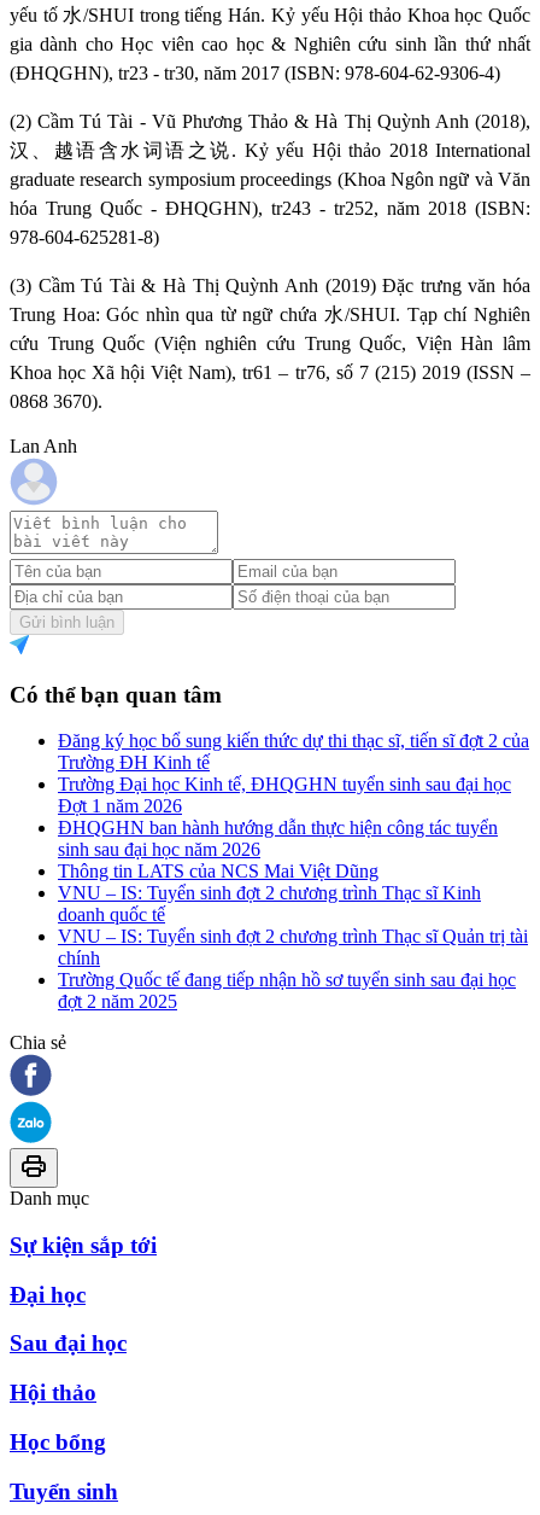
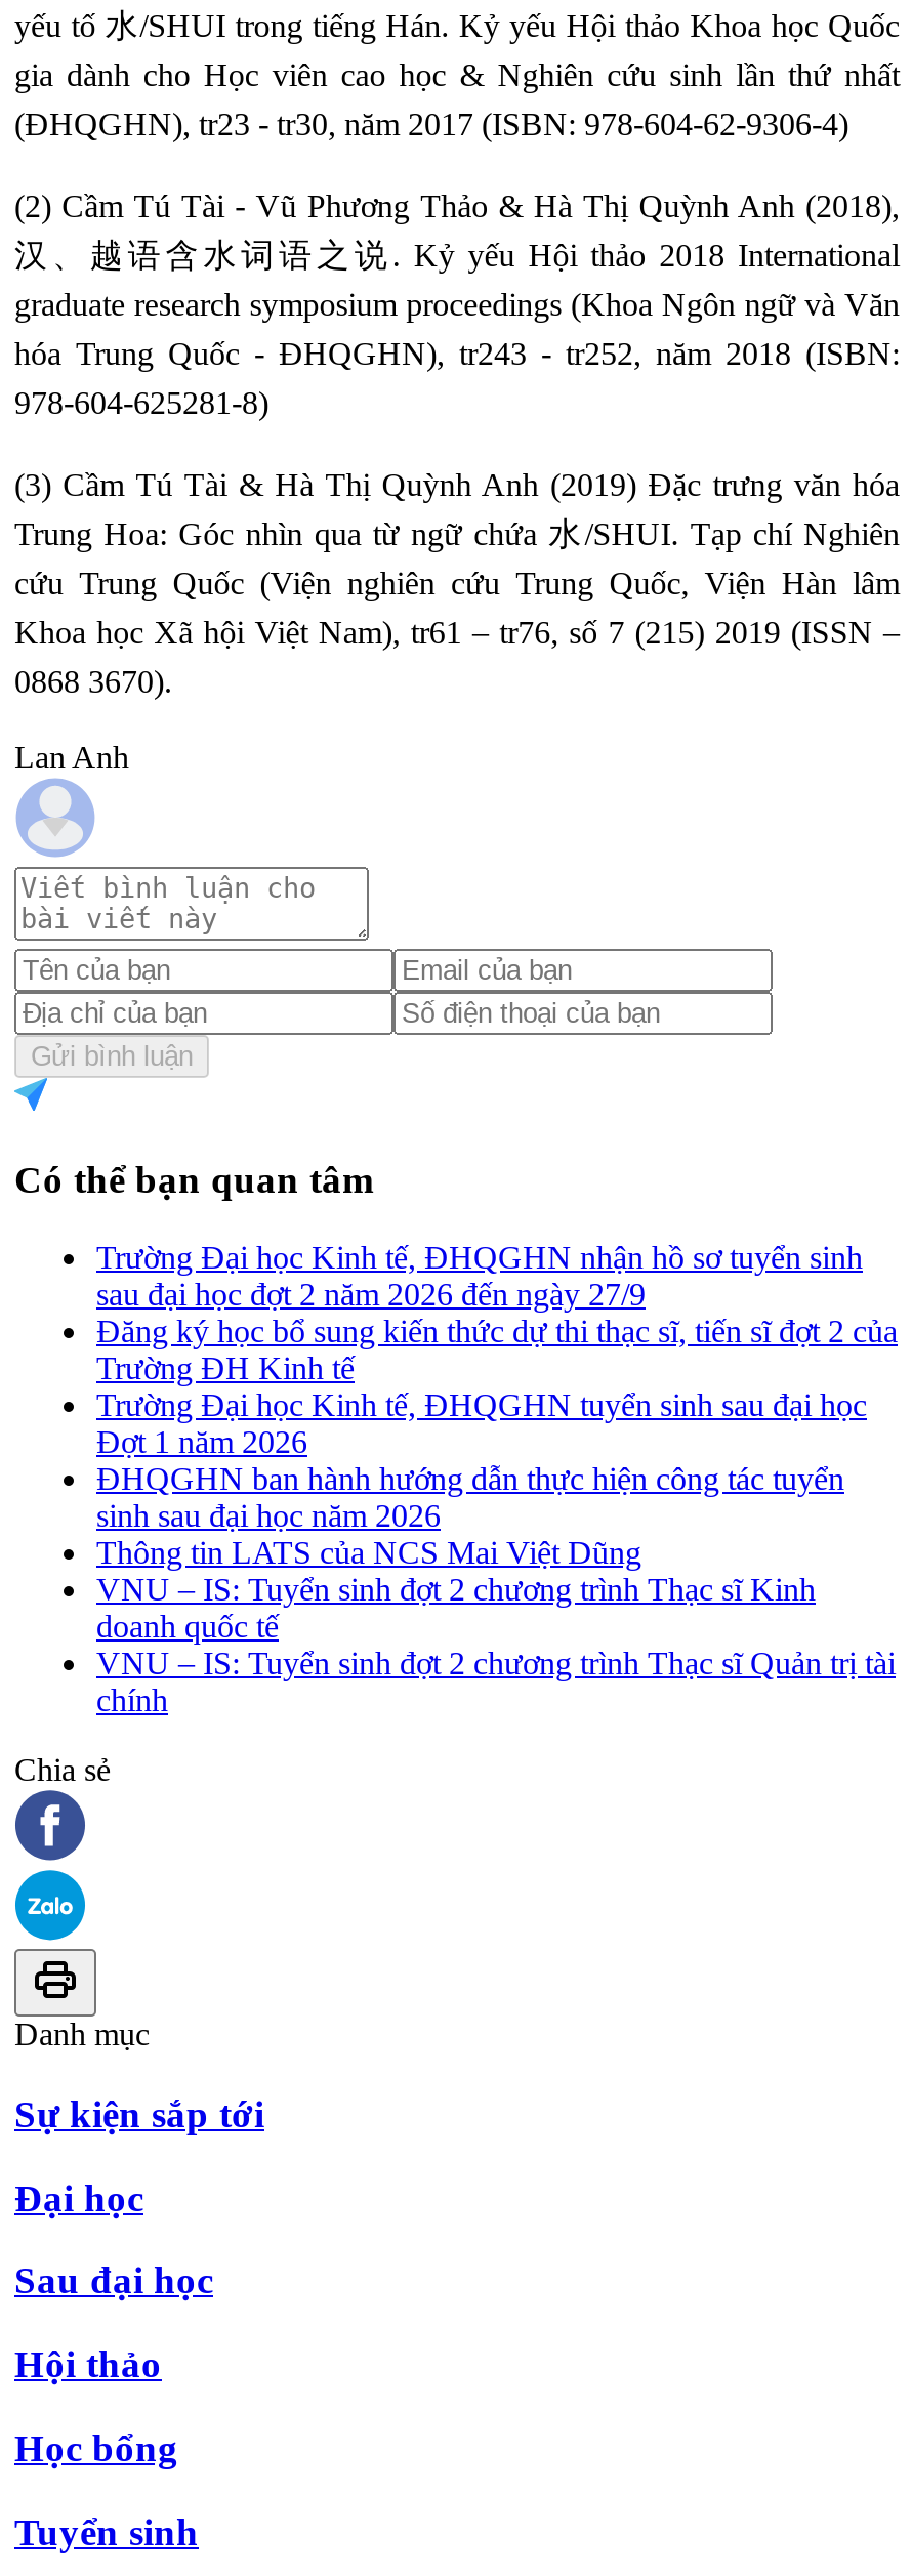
none -> [96,1240,863,1312] Trường Đại học Kinh tế, ĐHQGHN nhận hồ sơ tuyển sinh | sau đại học đợt 2 năm 2026 đến ngày 27/9
moved [58,731,529,968] -> [96,1314,898,1718]: Đăng ký học bổ sung kiến thức dự thi thạc sĩ, tiến sĩ đợt 2 của | Trường ĐH Kinh tế | Trường Đại học Kinh tế, ĐHQGHN tuyển sinh sau đại học | ... | VNU – IS: Tuyển sinh đợt 2 chương trình Thạc sĩ Quản trị tài | chính
[58,970,516,1012] Trường Quốc tế đang tiếp nhận hồ sơ tuyển sinh sau đại học | đợt 2 năm 2025 -> none

